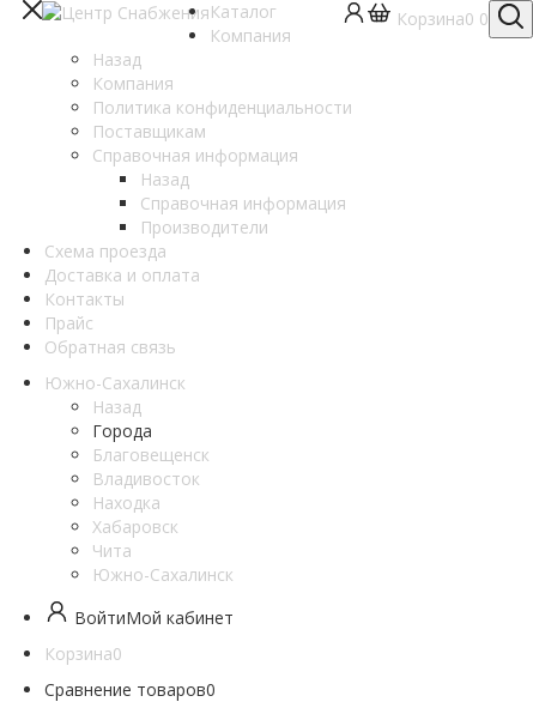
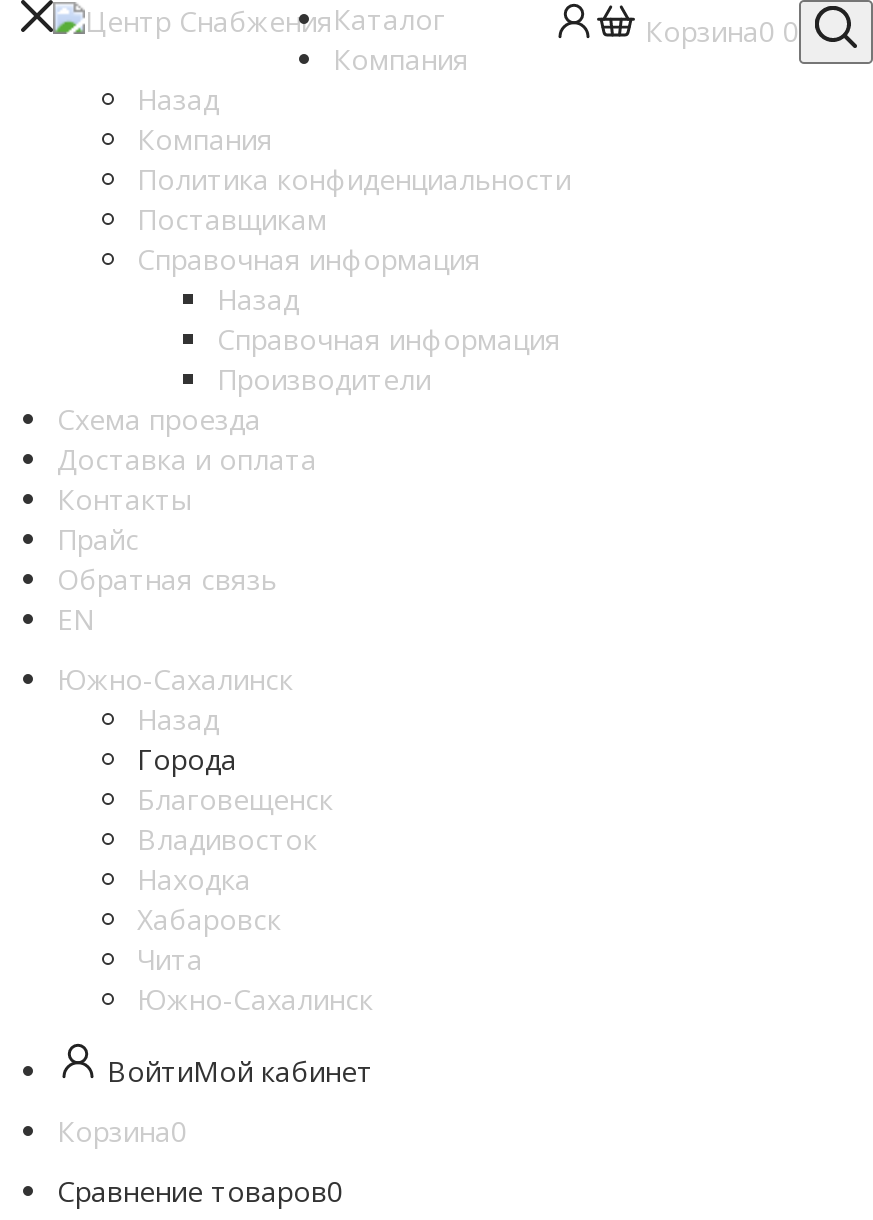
none -> [57,600,95,638] EN

